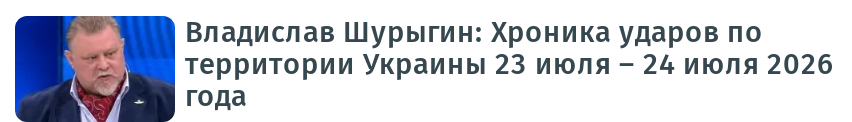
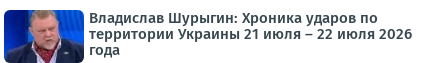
[185,46,833,82] территории Украины 23 июля – 24 июля 2026 -> [89,25,412,43] территории Украины 21 июля – 22 июля 2026

